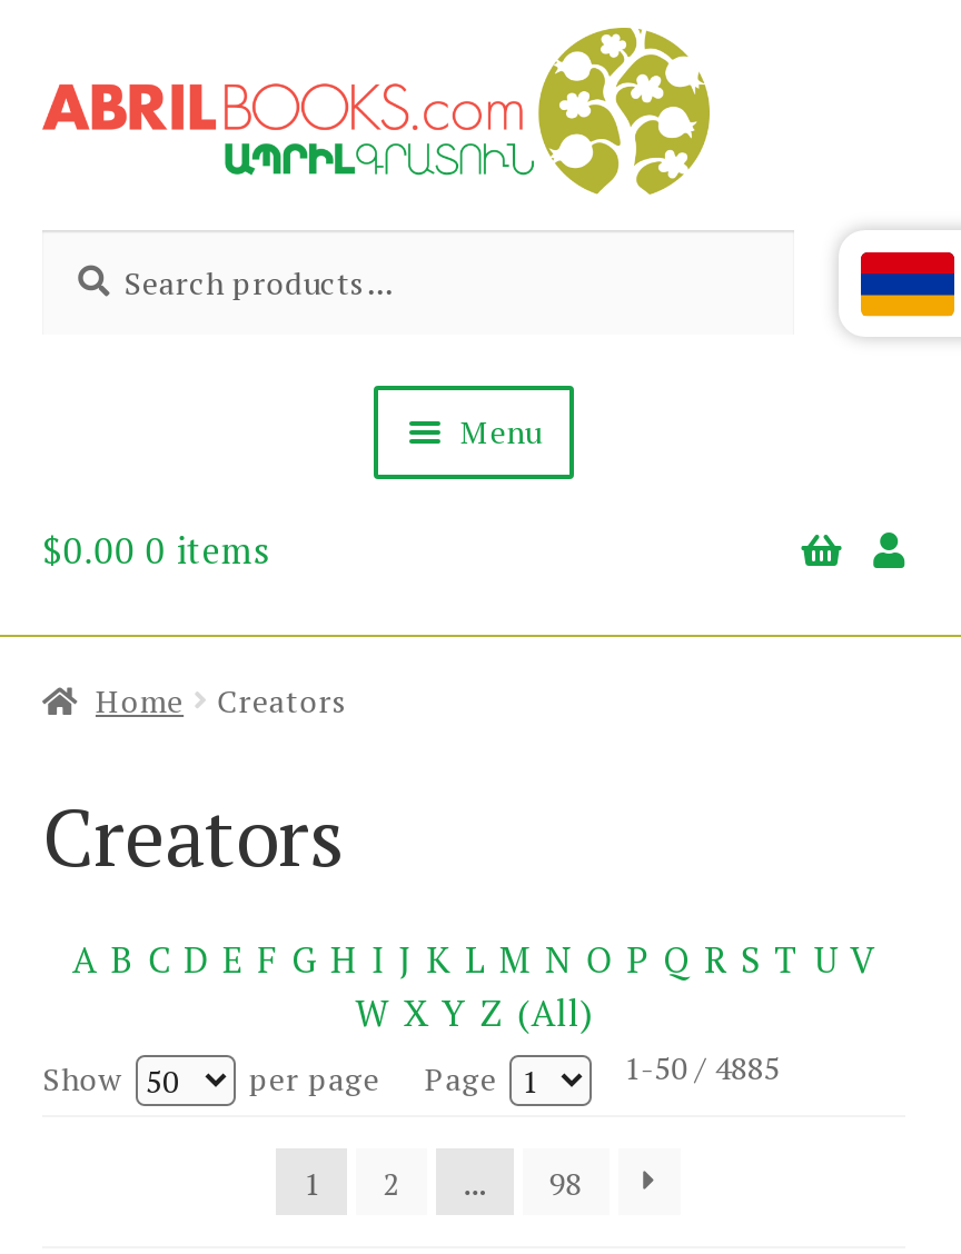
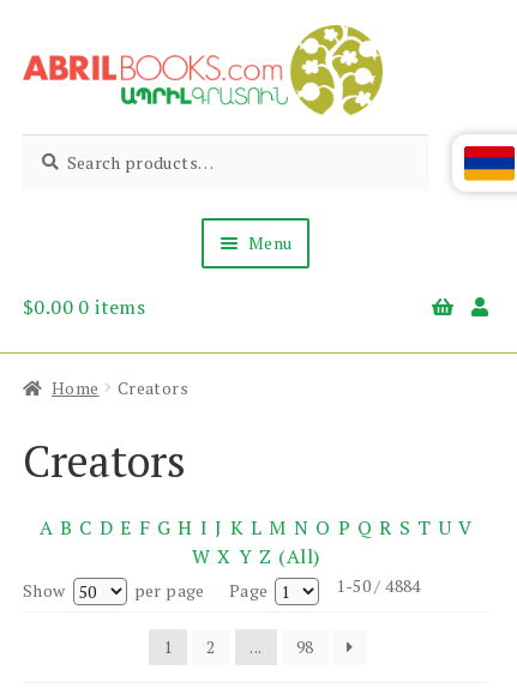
[624,1046,780,1088] 1-50 / 4885 -> [336,574,421,597] 1-50 / 4884

